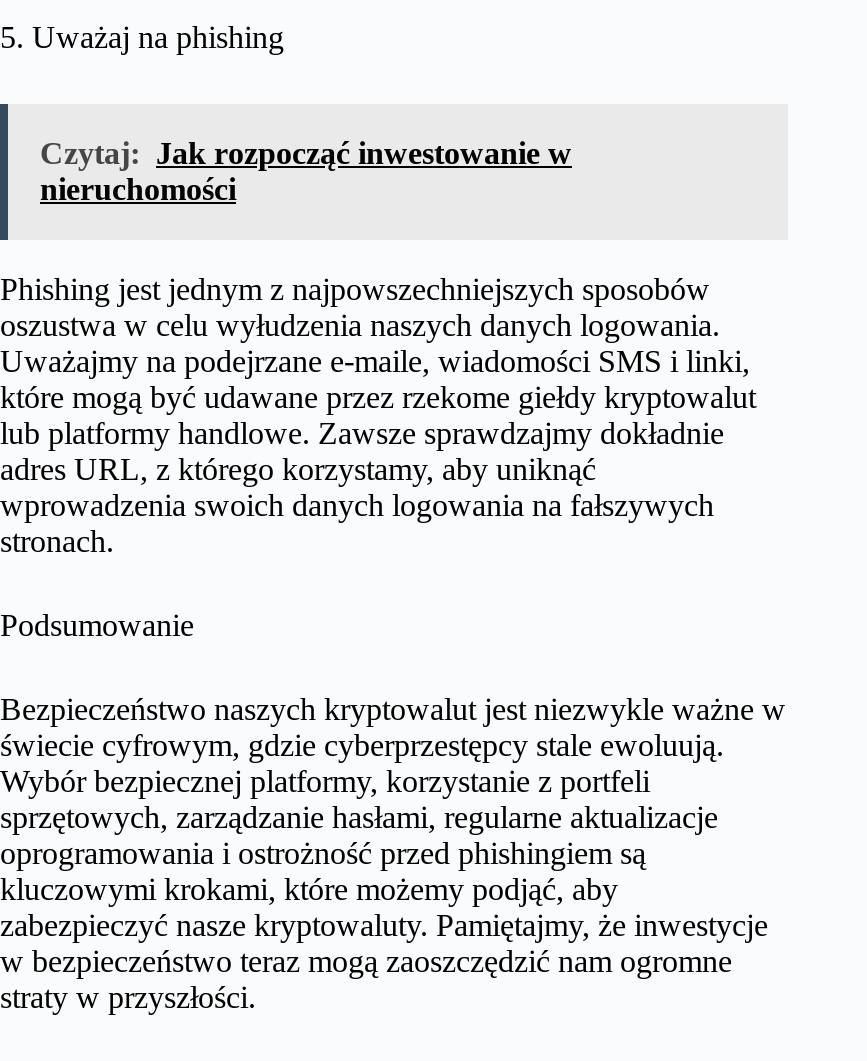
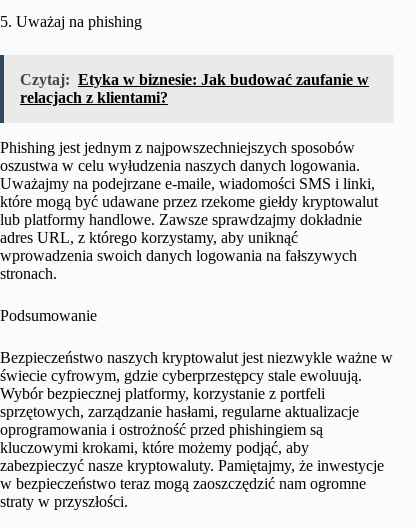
[40,136,572,206] Czytaj: Jak rozpocząć inwestowanie w | nieruchomości -> [20,71,369,106] Czytaj: Etyka w biznesie: Jak budować zaufanie w | relacjach z klientami?

